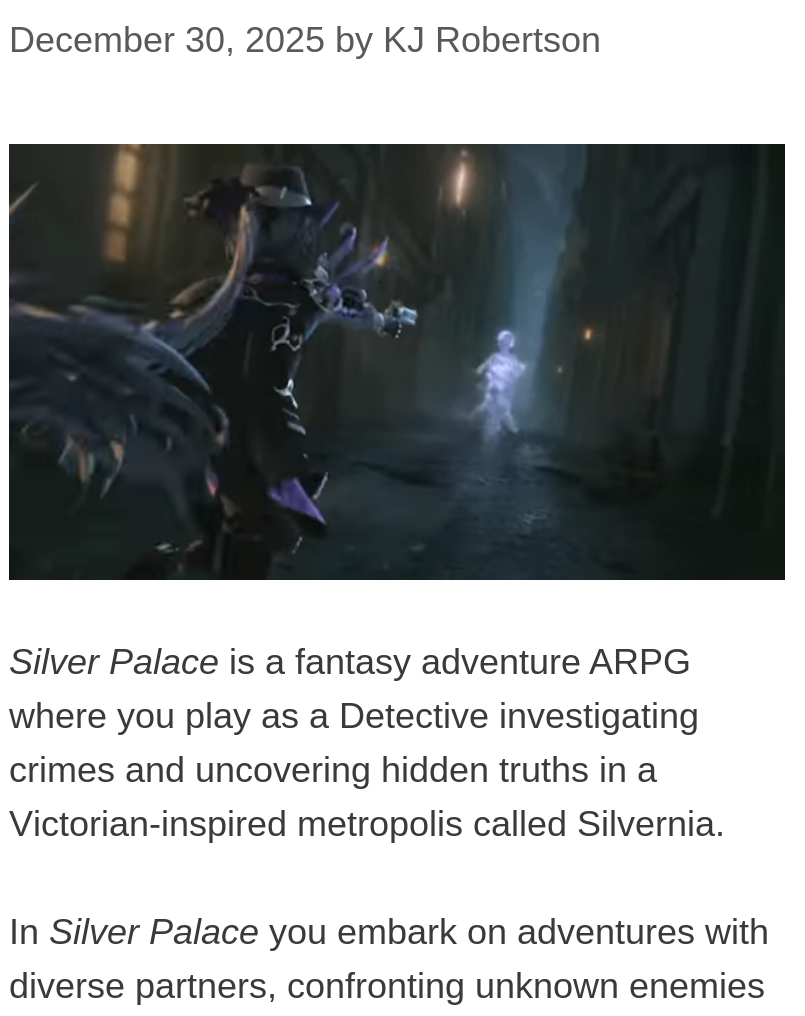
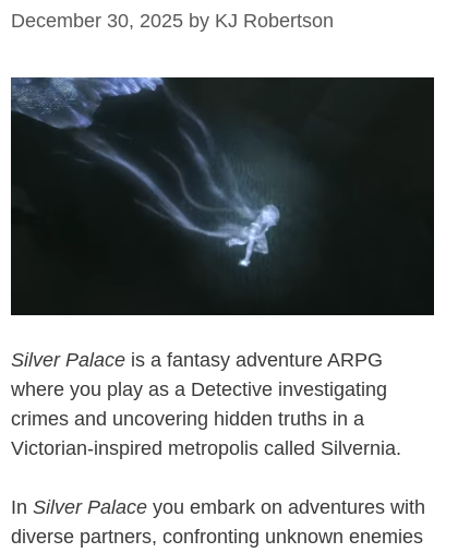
[9,142,605,578] [image] -> [11,76,334,313] [image]

